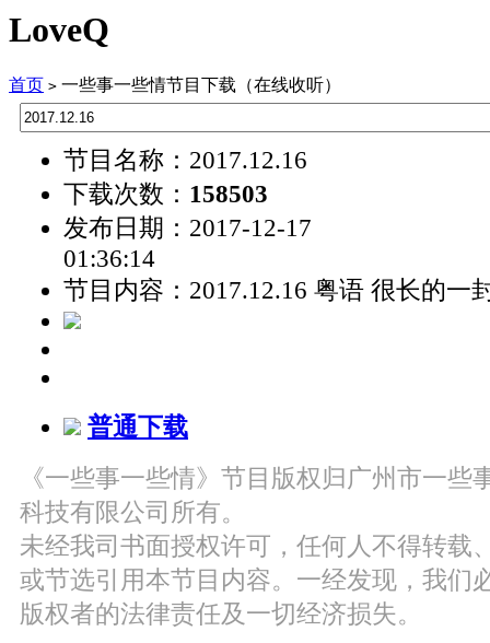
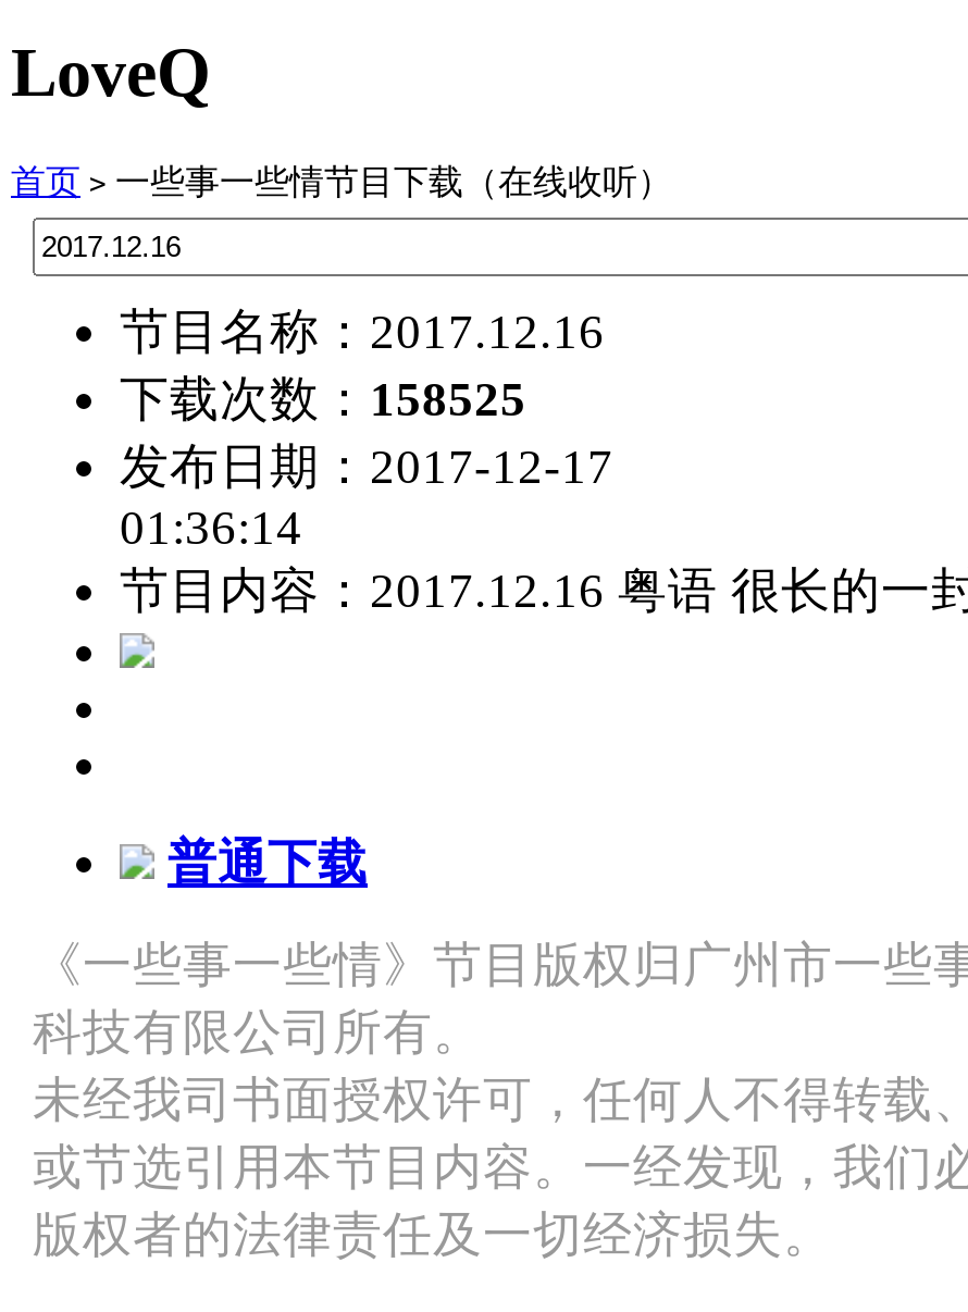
[63,180,268,208] 下载次数：158503 -> [120,372,526,426] 下载次数：158525

